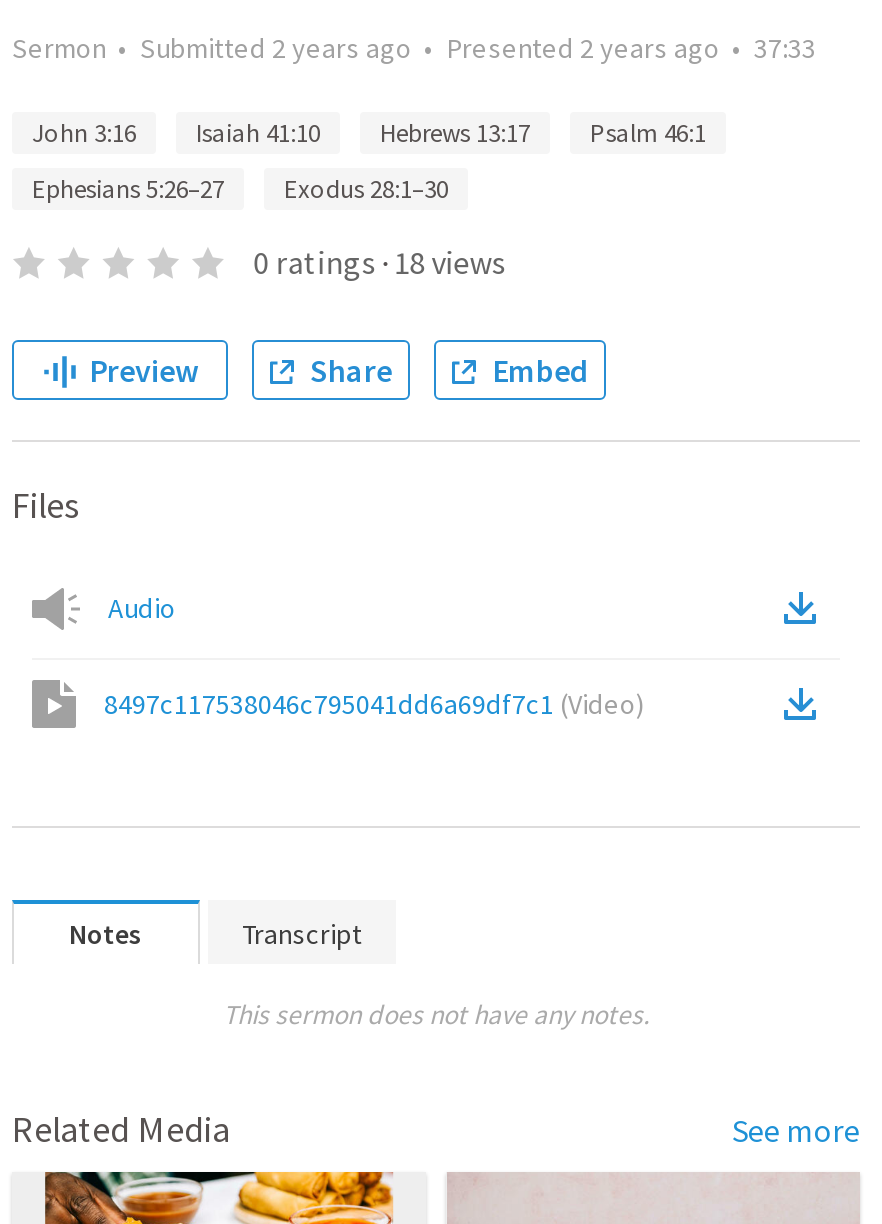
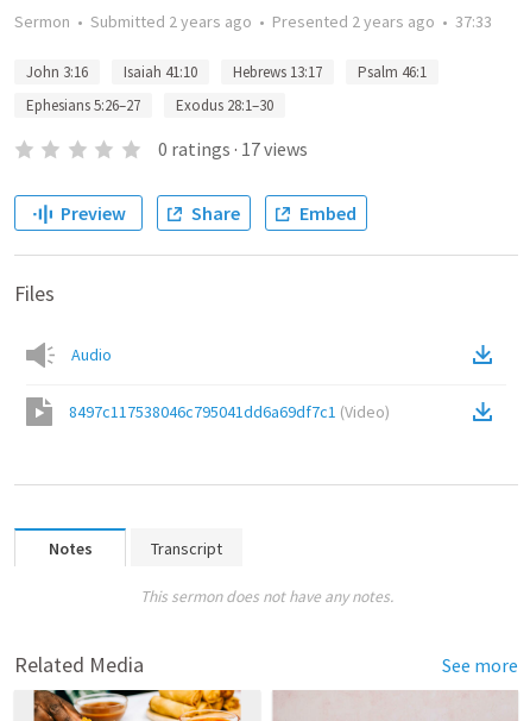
[253,242,505,282] 0 ratings · 18 views -> [158,137,307,161] 0 ratings · 17 views

